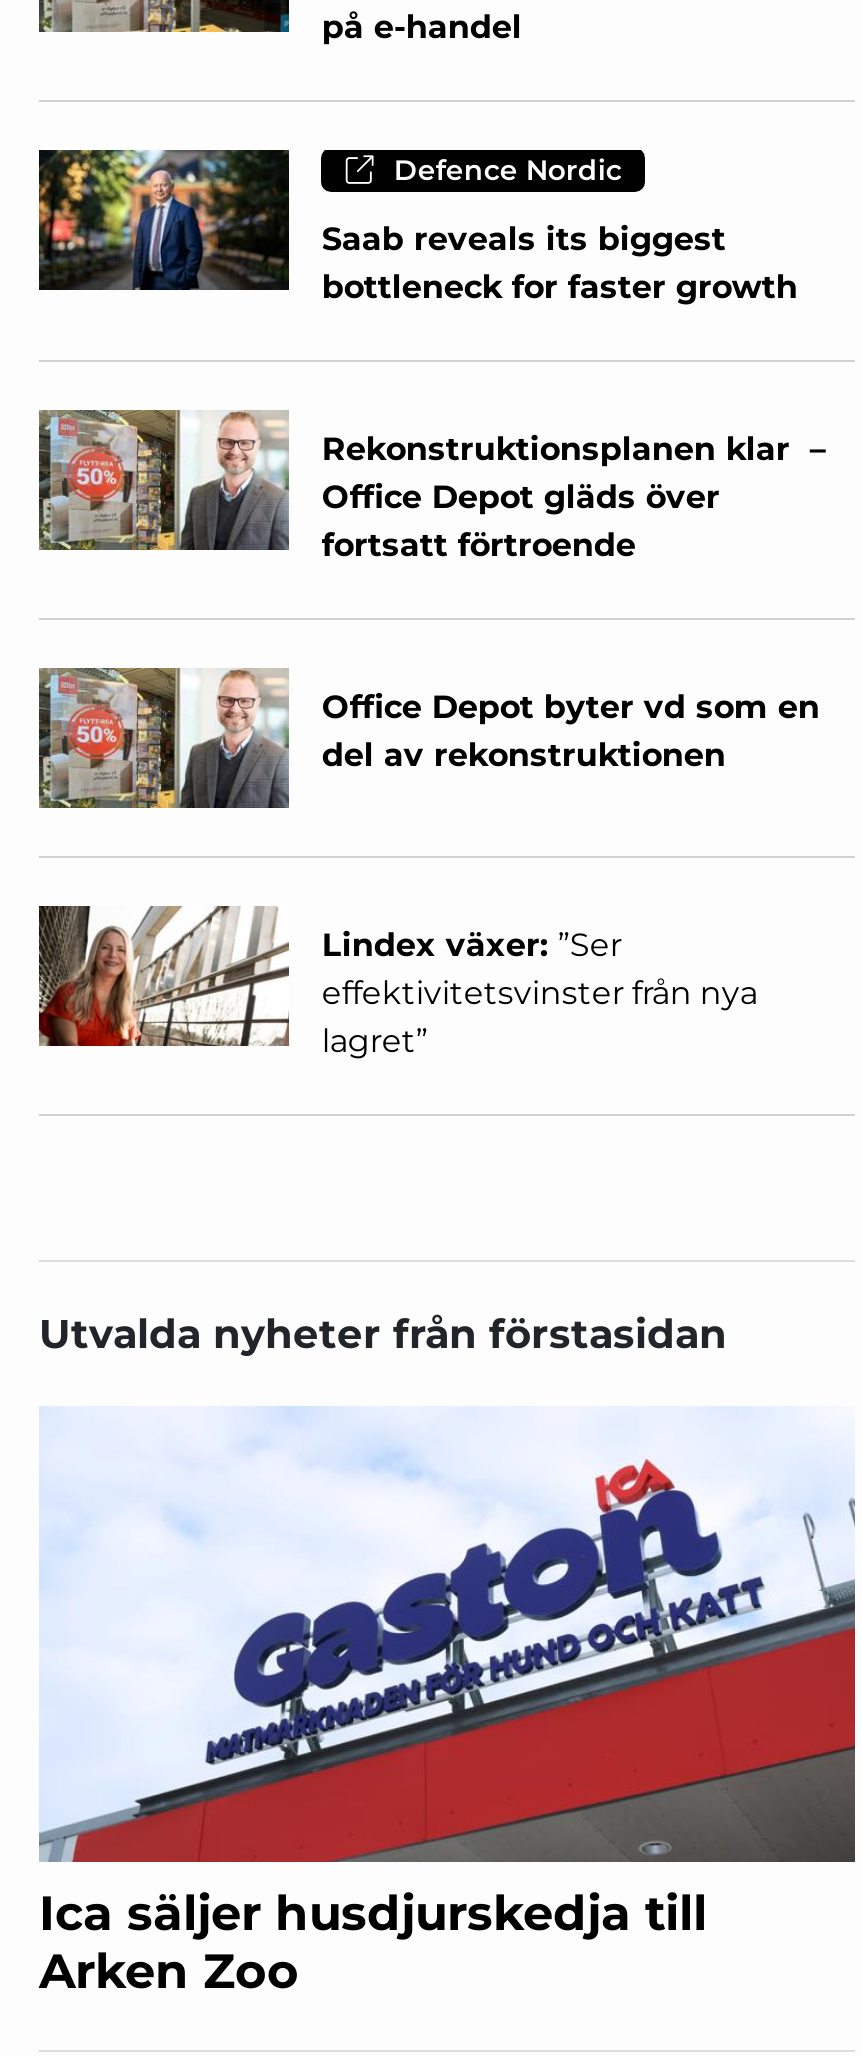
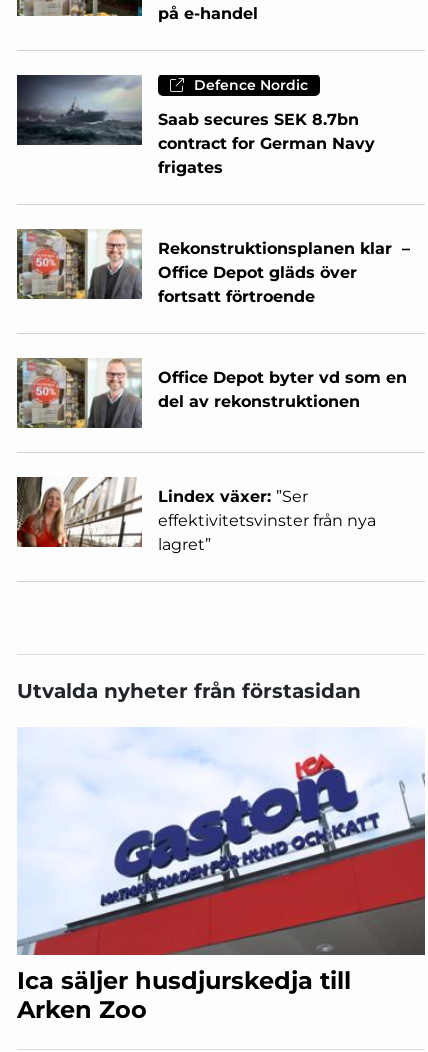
[37,148,798,306] [image] | Saab reveals its biggest | bottleneck for faster growth -> [17,74,375,177] [image] | Saab secures SEK 8.7bn | contract for German Navy | frigates

